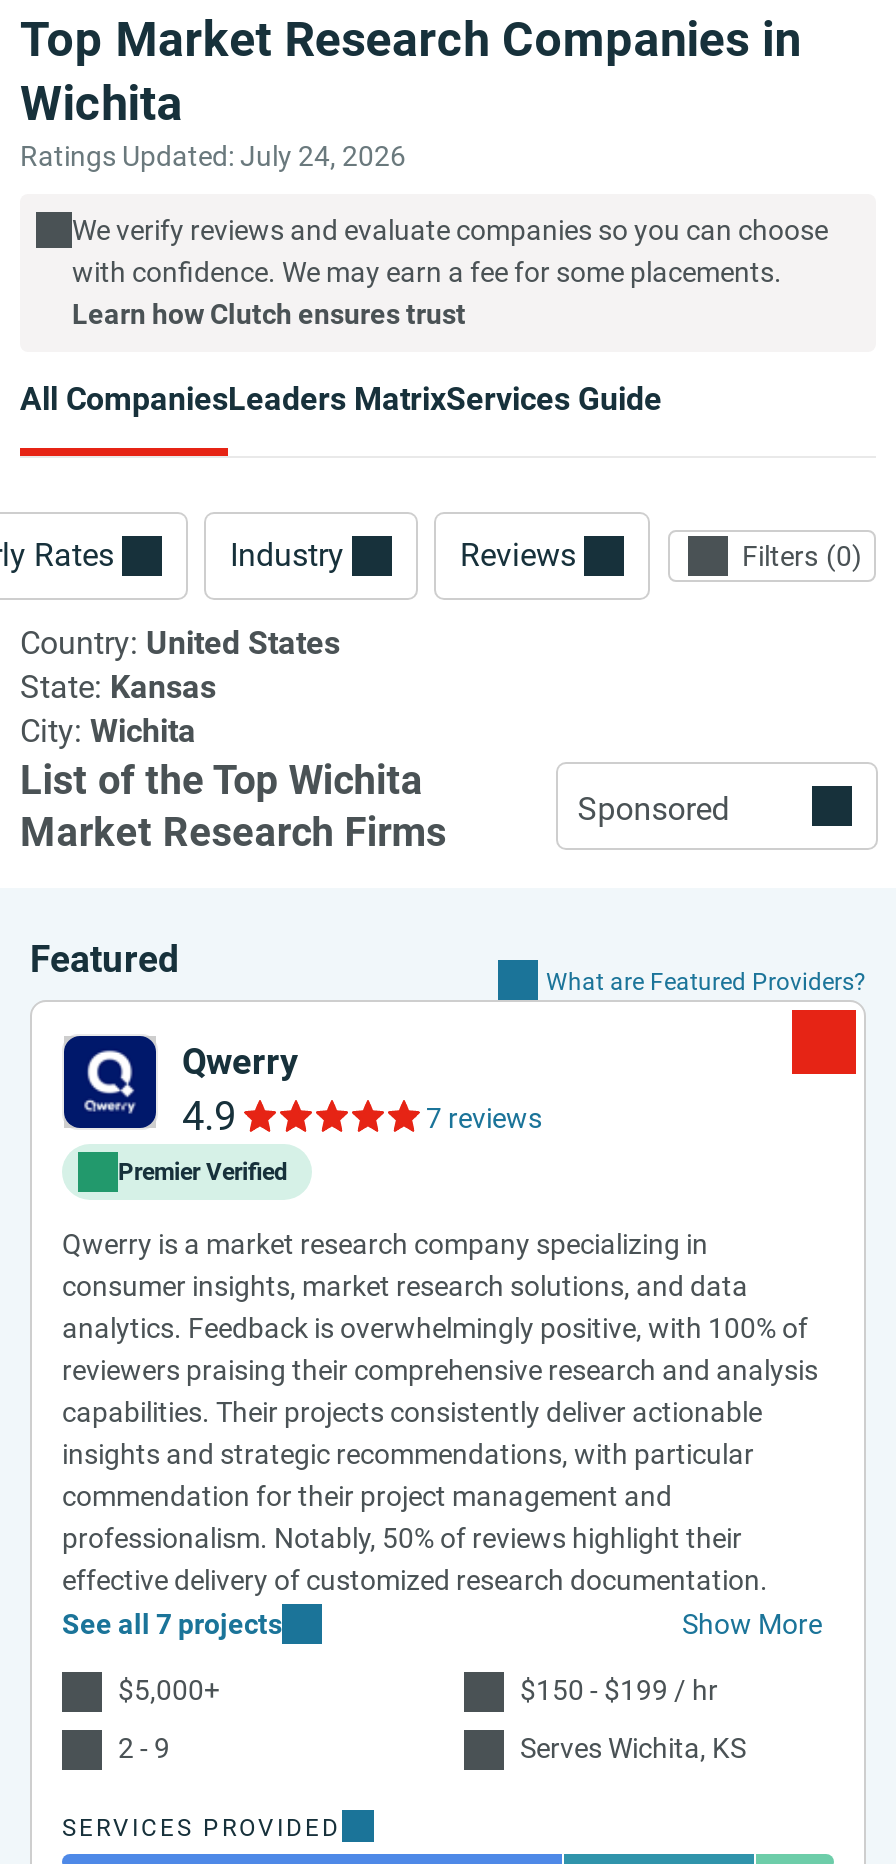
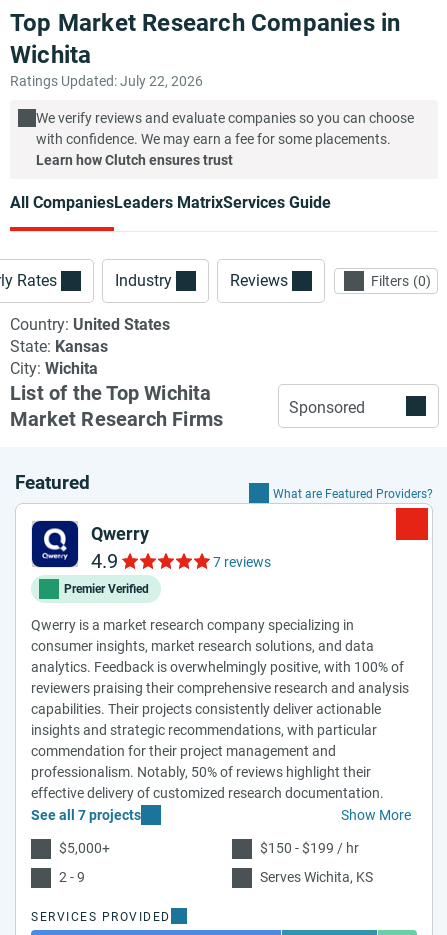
[20,140,406,172] Ratings Updated: July 24, 2026 -> [10,73,203,89] Ratings Updated: July 22, 2026

